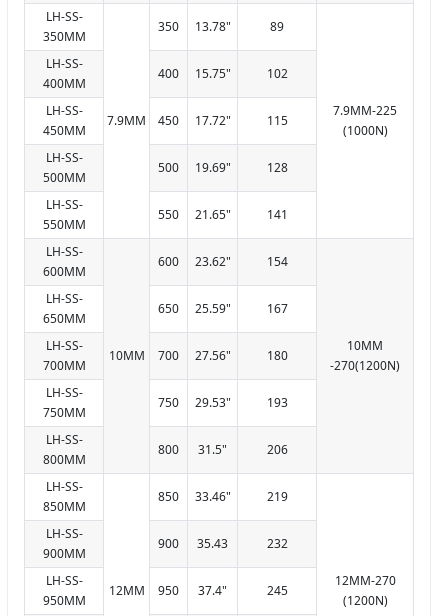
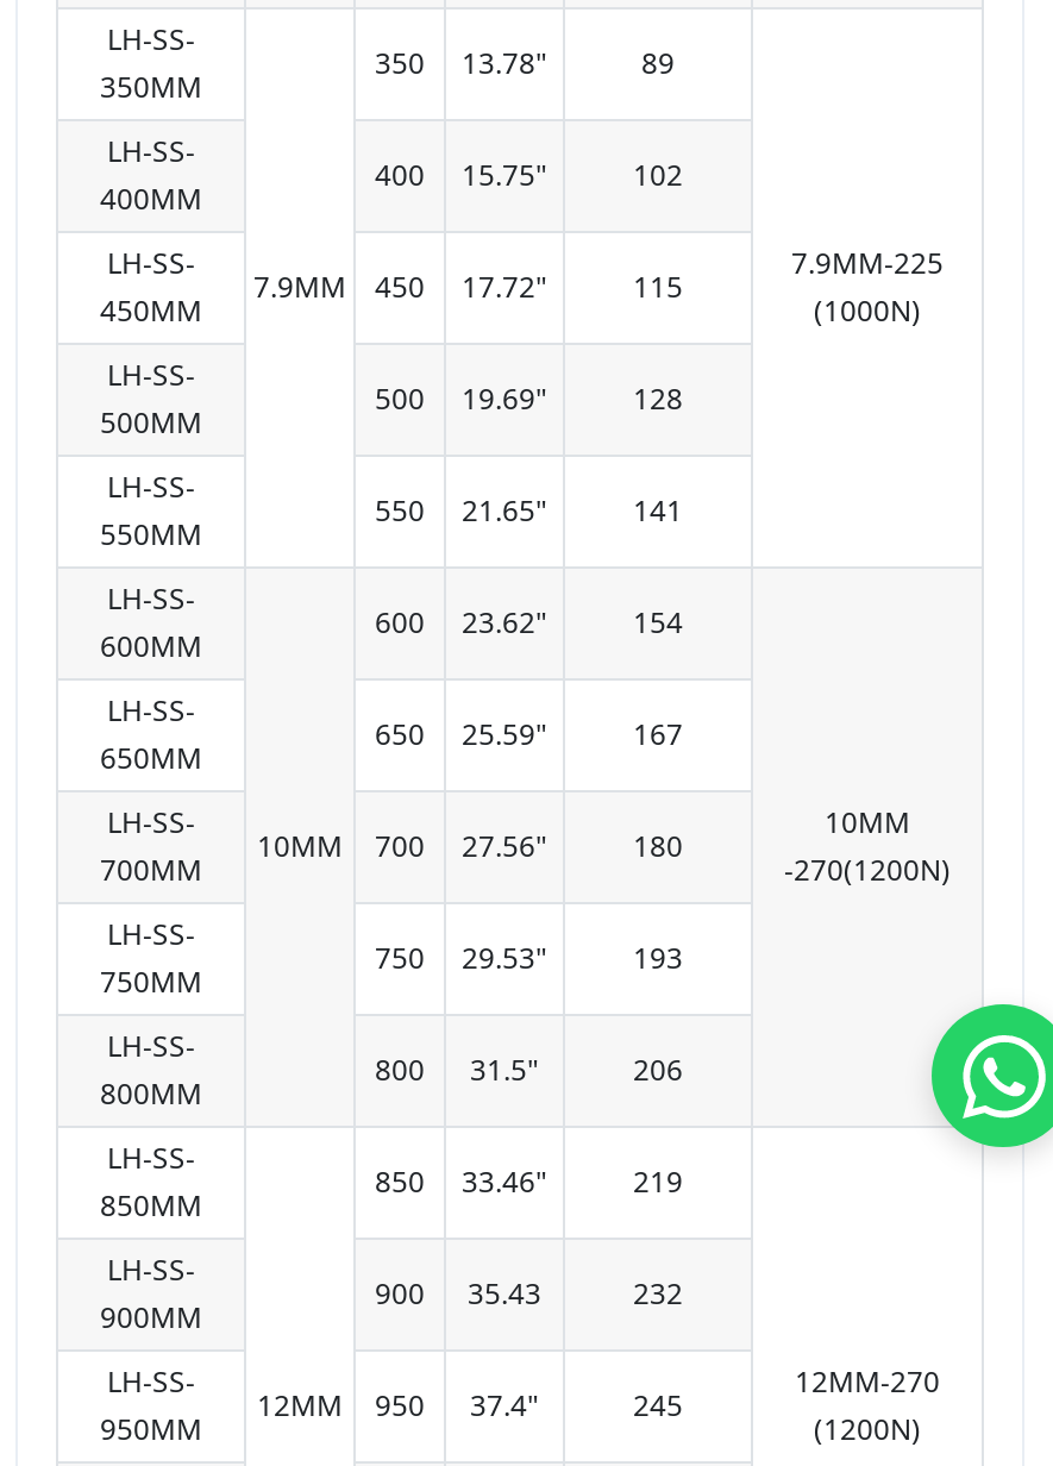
none -> [927,1000,1046,1159] [image]

